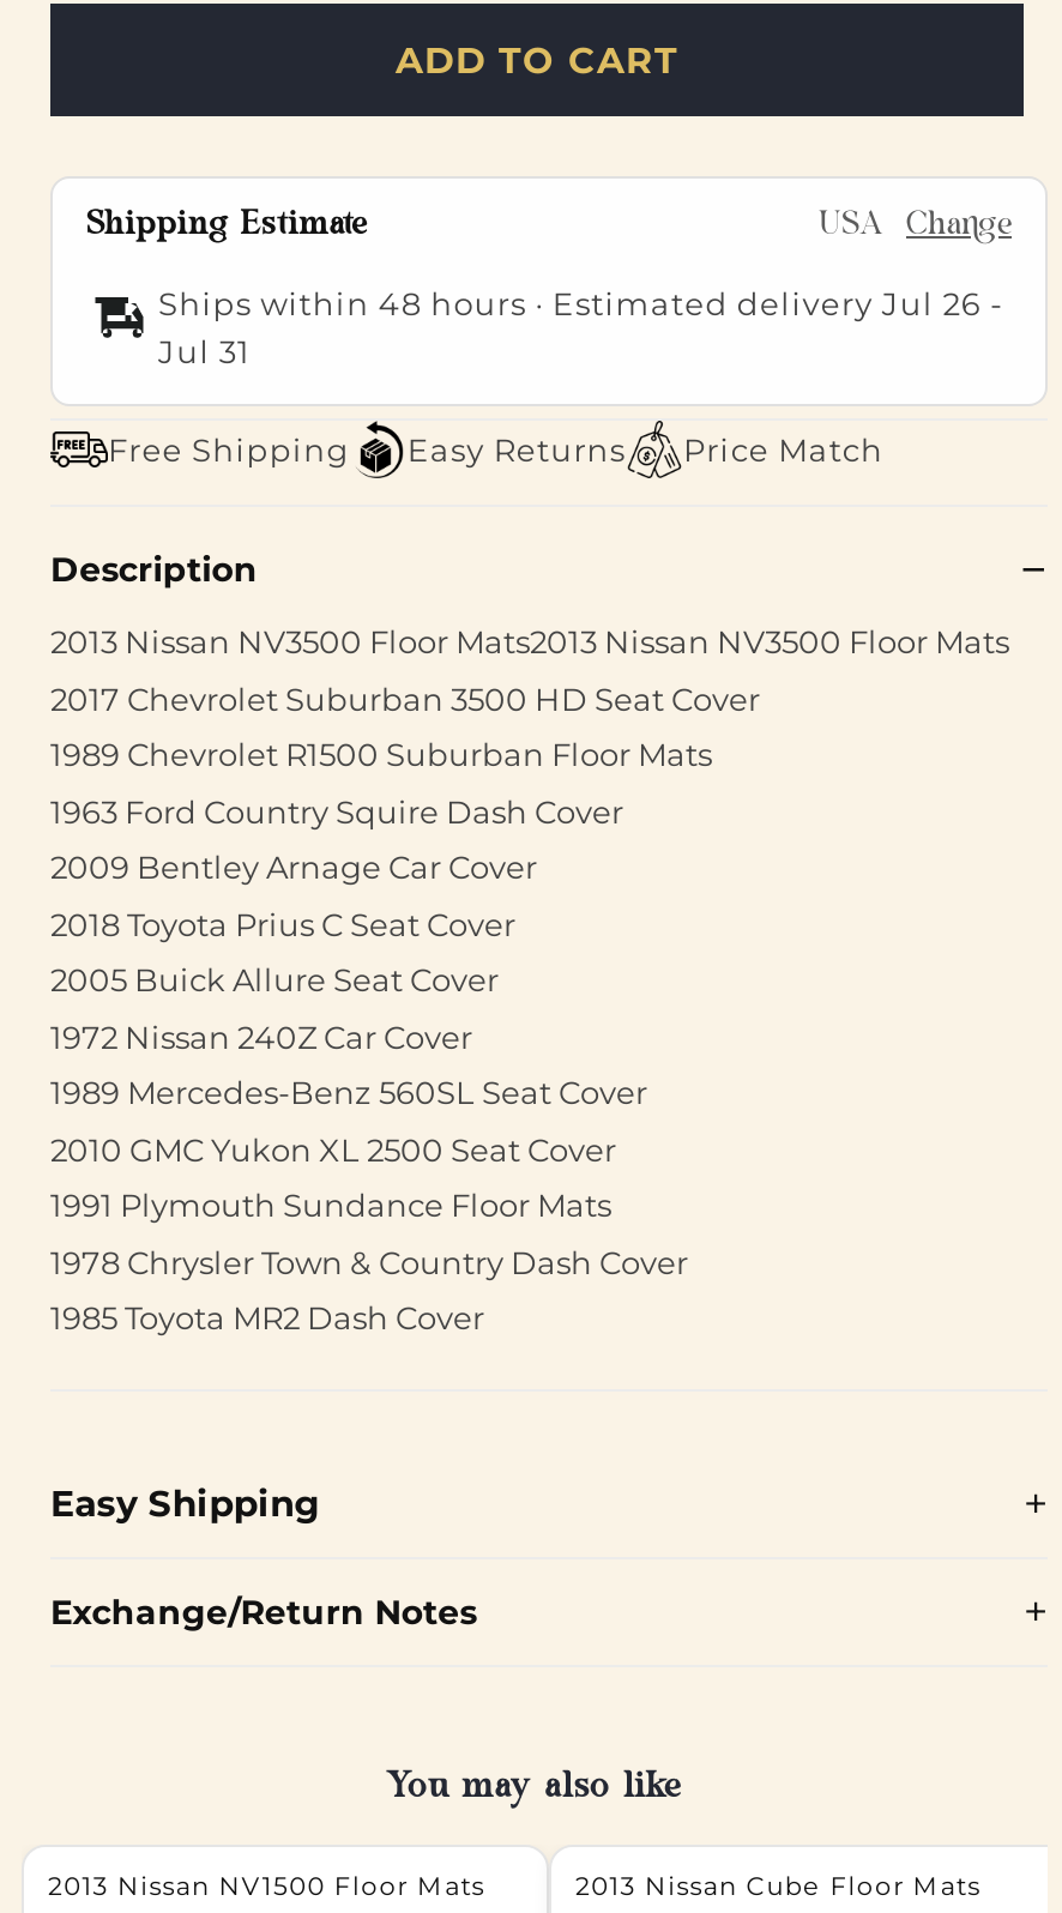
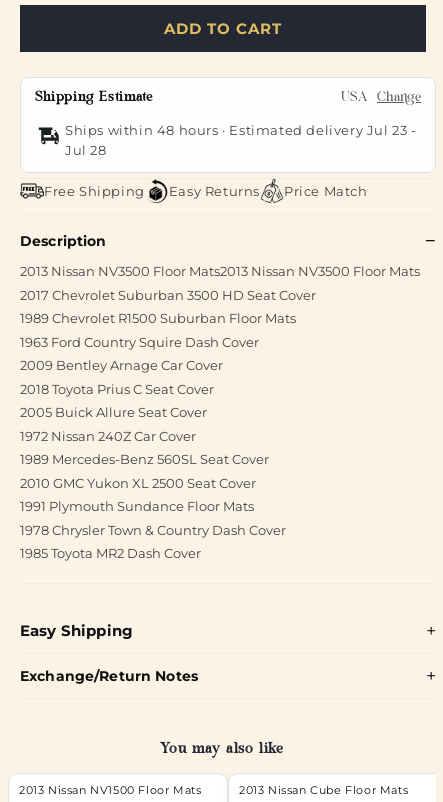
[158,284,1004,322] Ships within 48 hours · Estimated delivery Jul 26 - -> [65,122,417,138] Ships within 48 hours · Estimated delivery Jul 23 -
[158,332,251,370] Jul 31 -> [65,142,107,158] Jul 28

